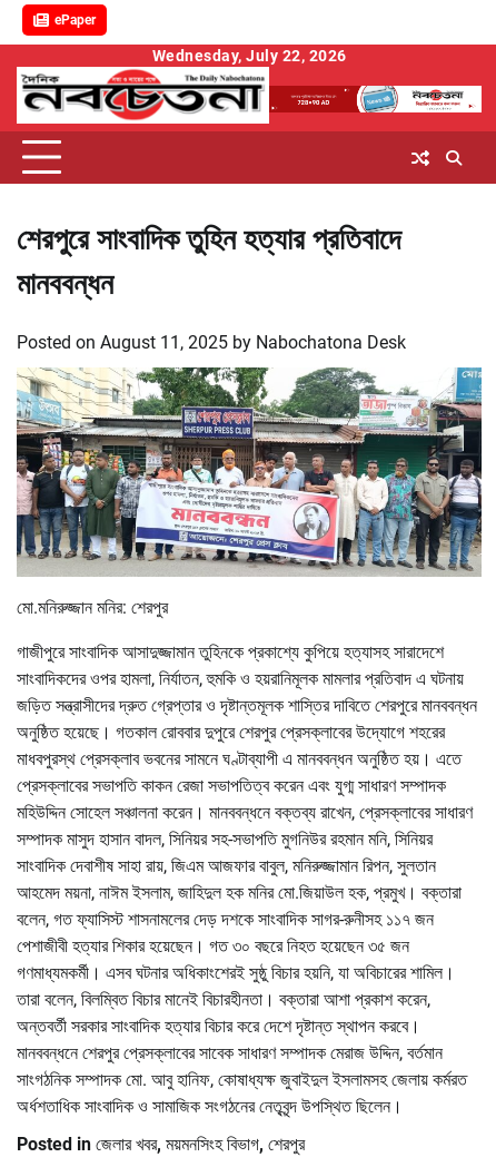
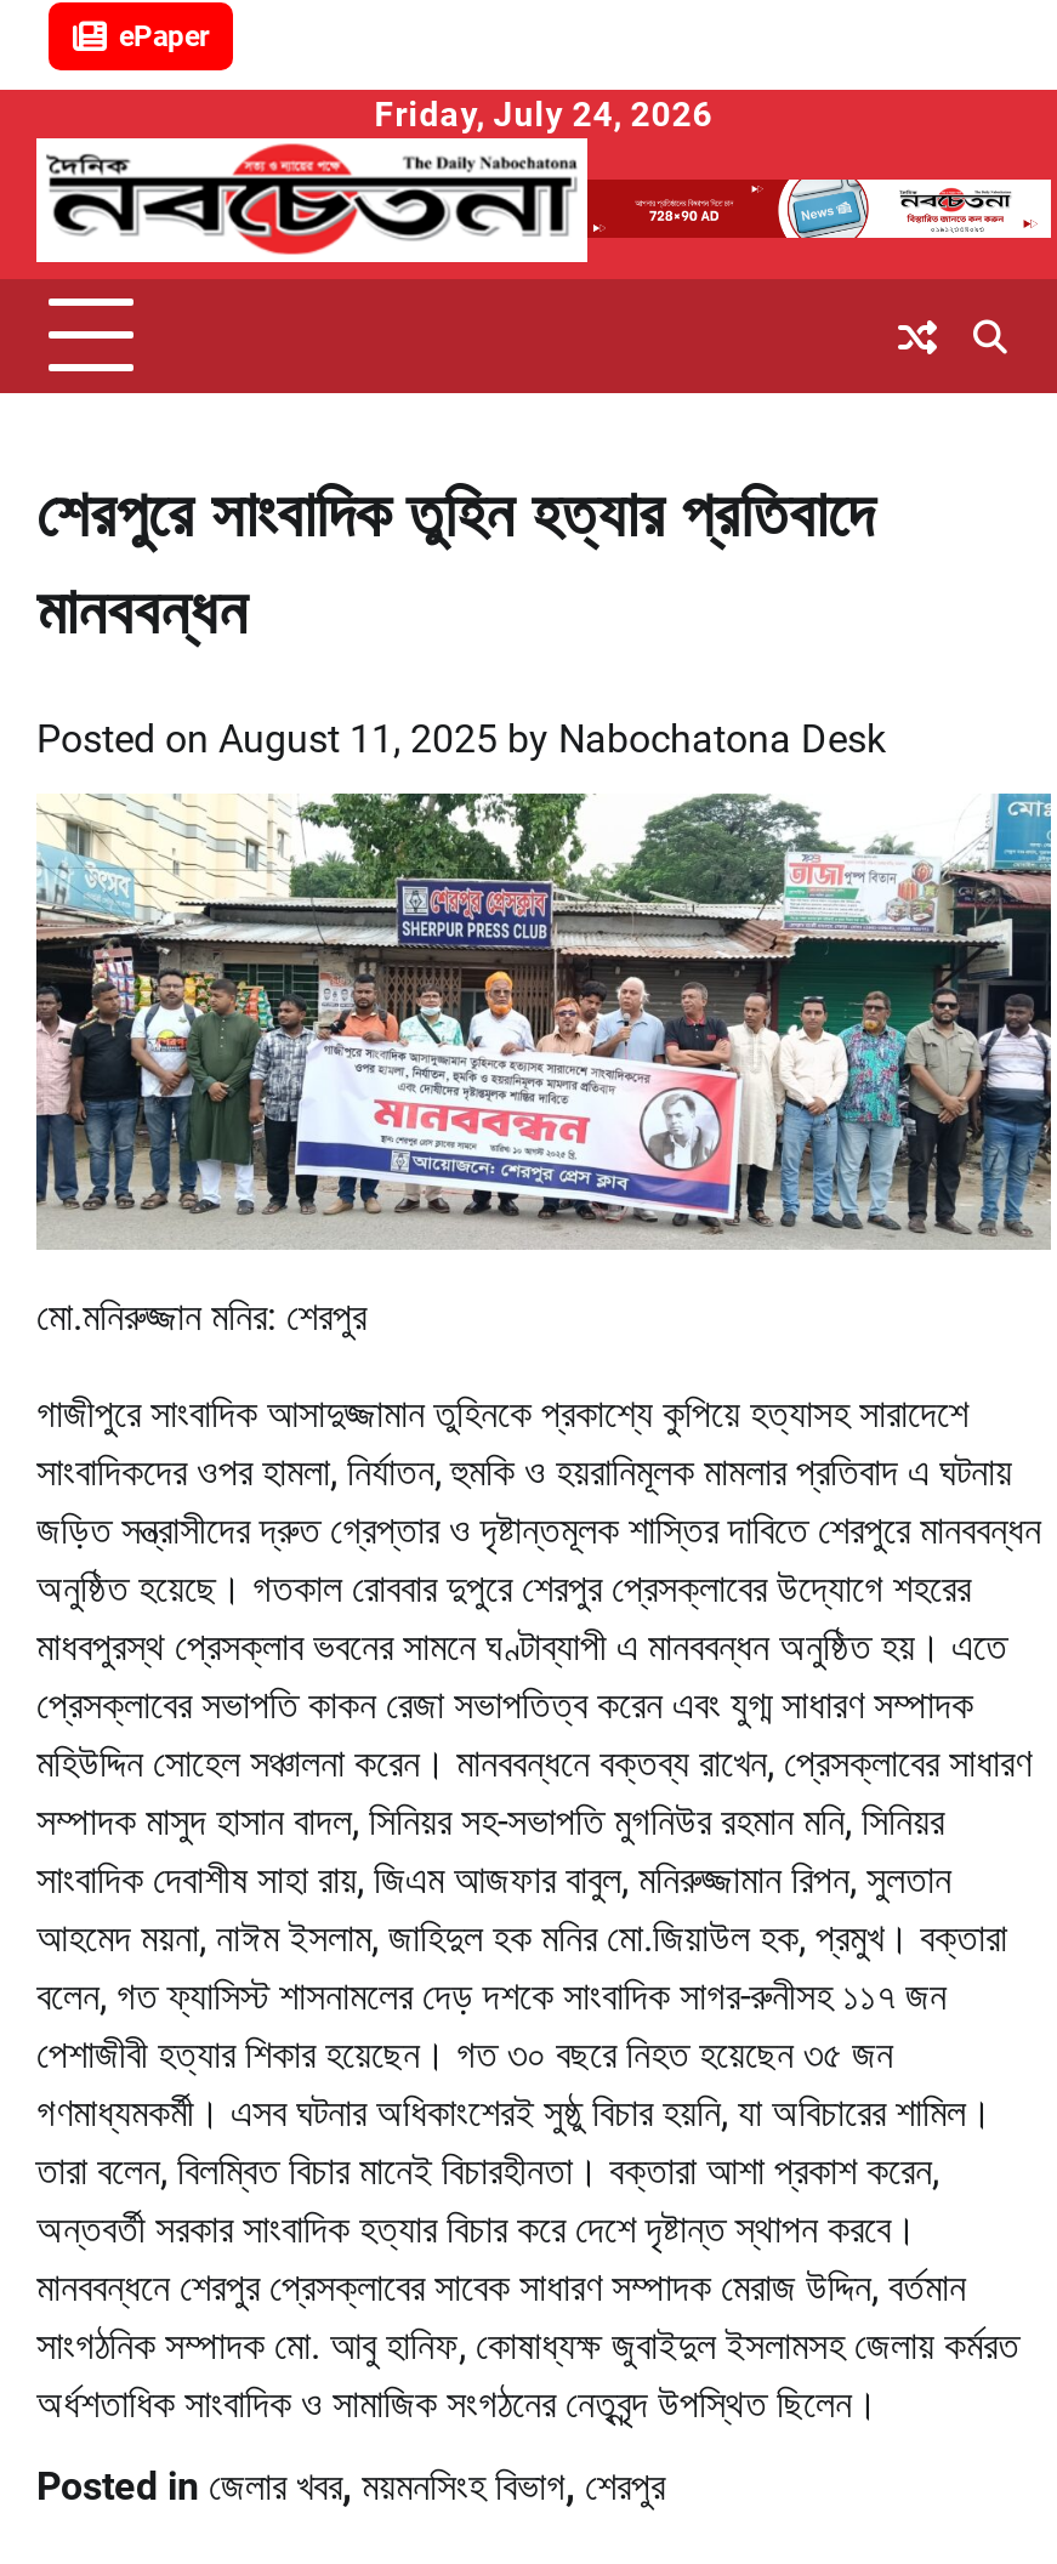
[152,47,346,65] Wednesday, July 22, 2026 -> [374,95,713,133] Friday, July 24, 2026

